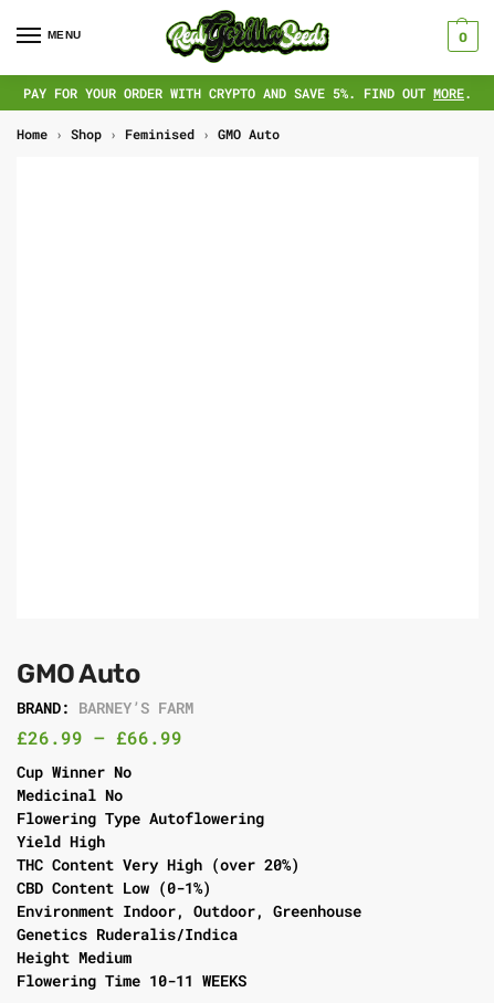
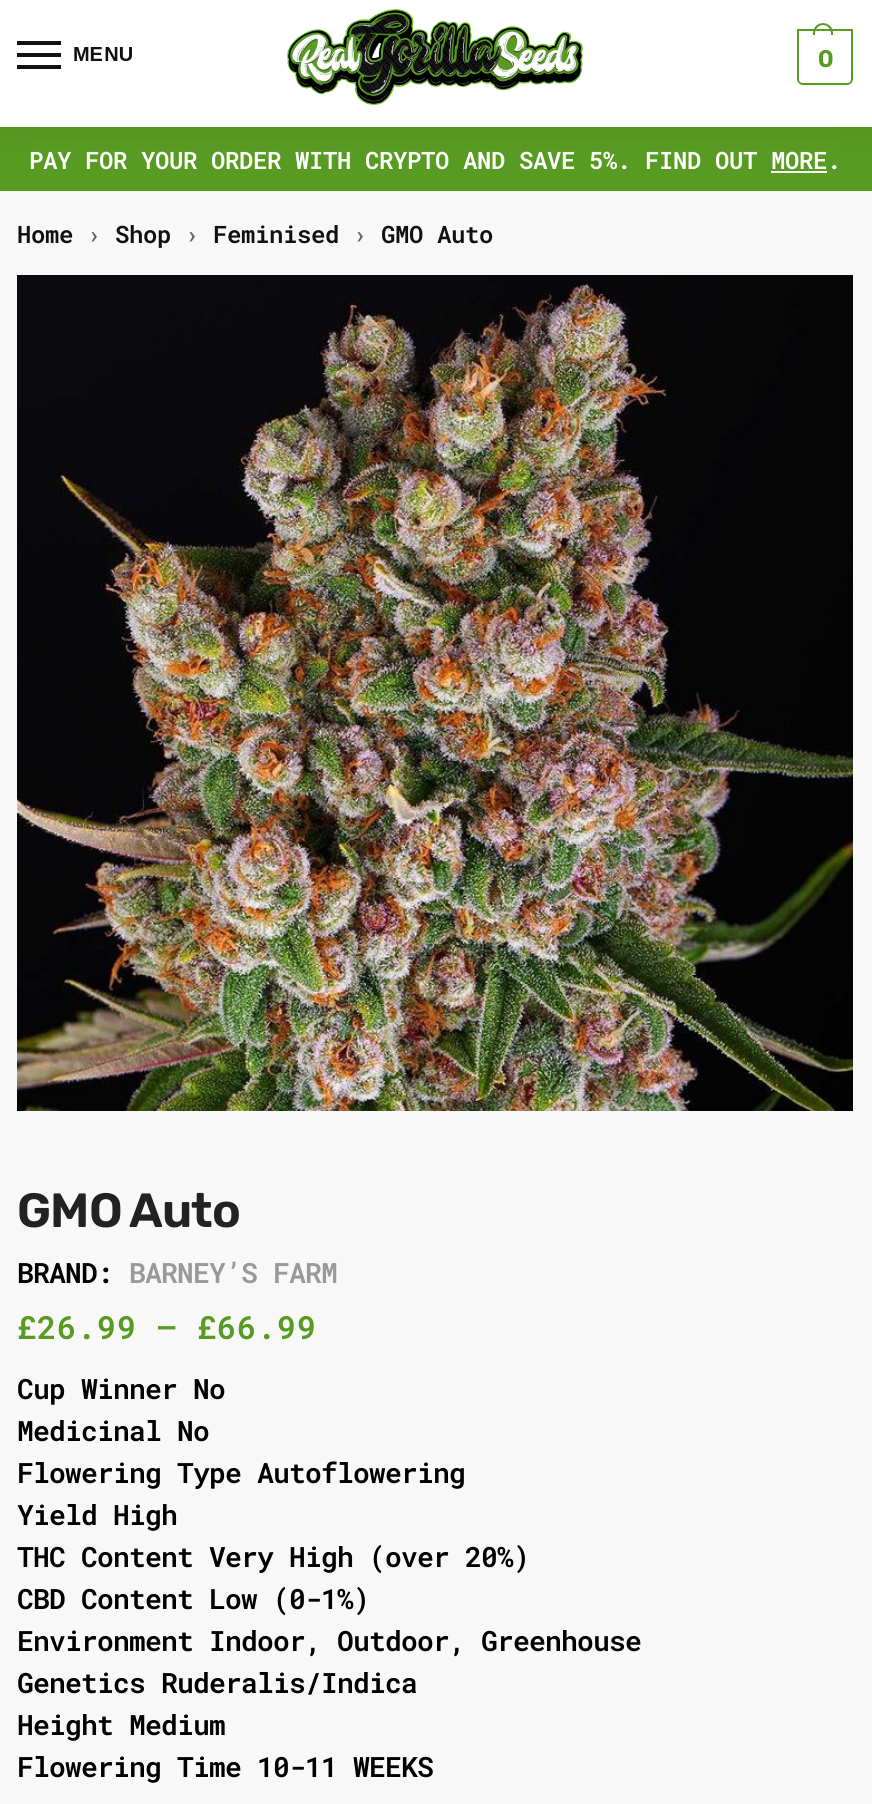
none -> [15,273,855,1113] [image]

